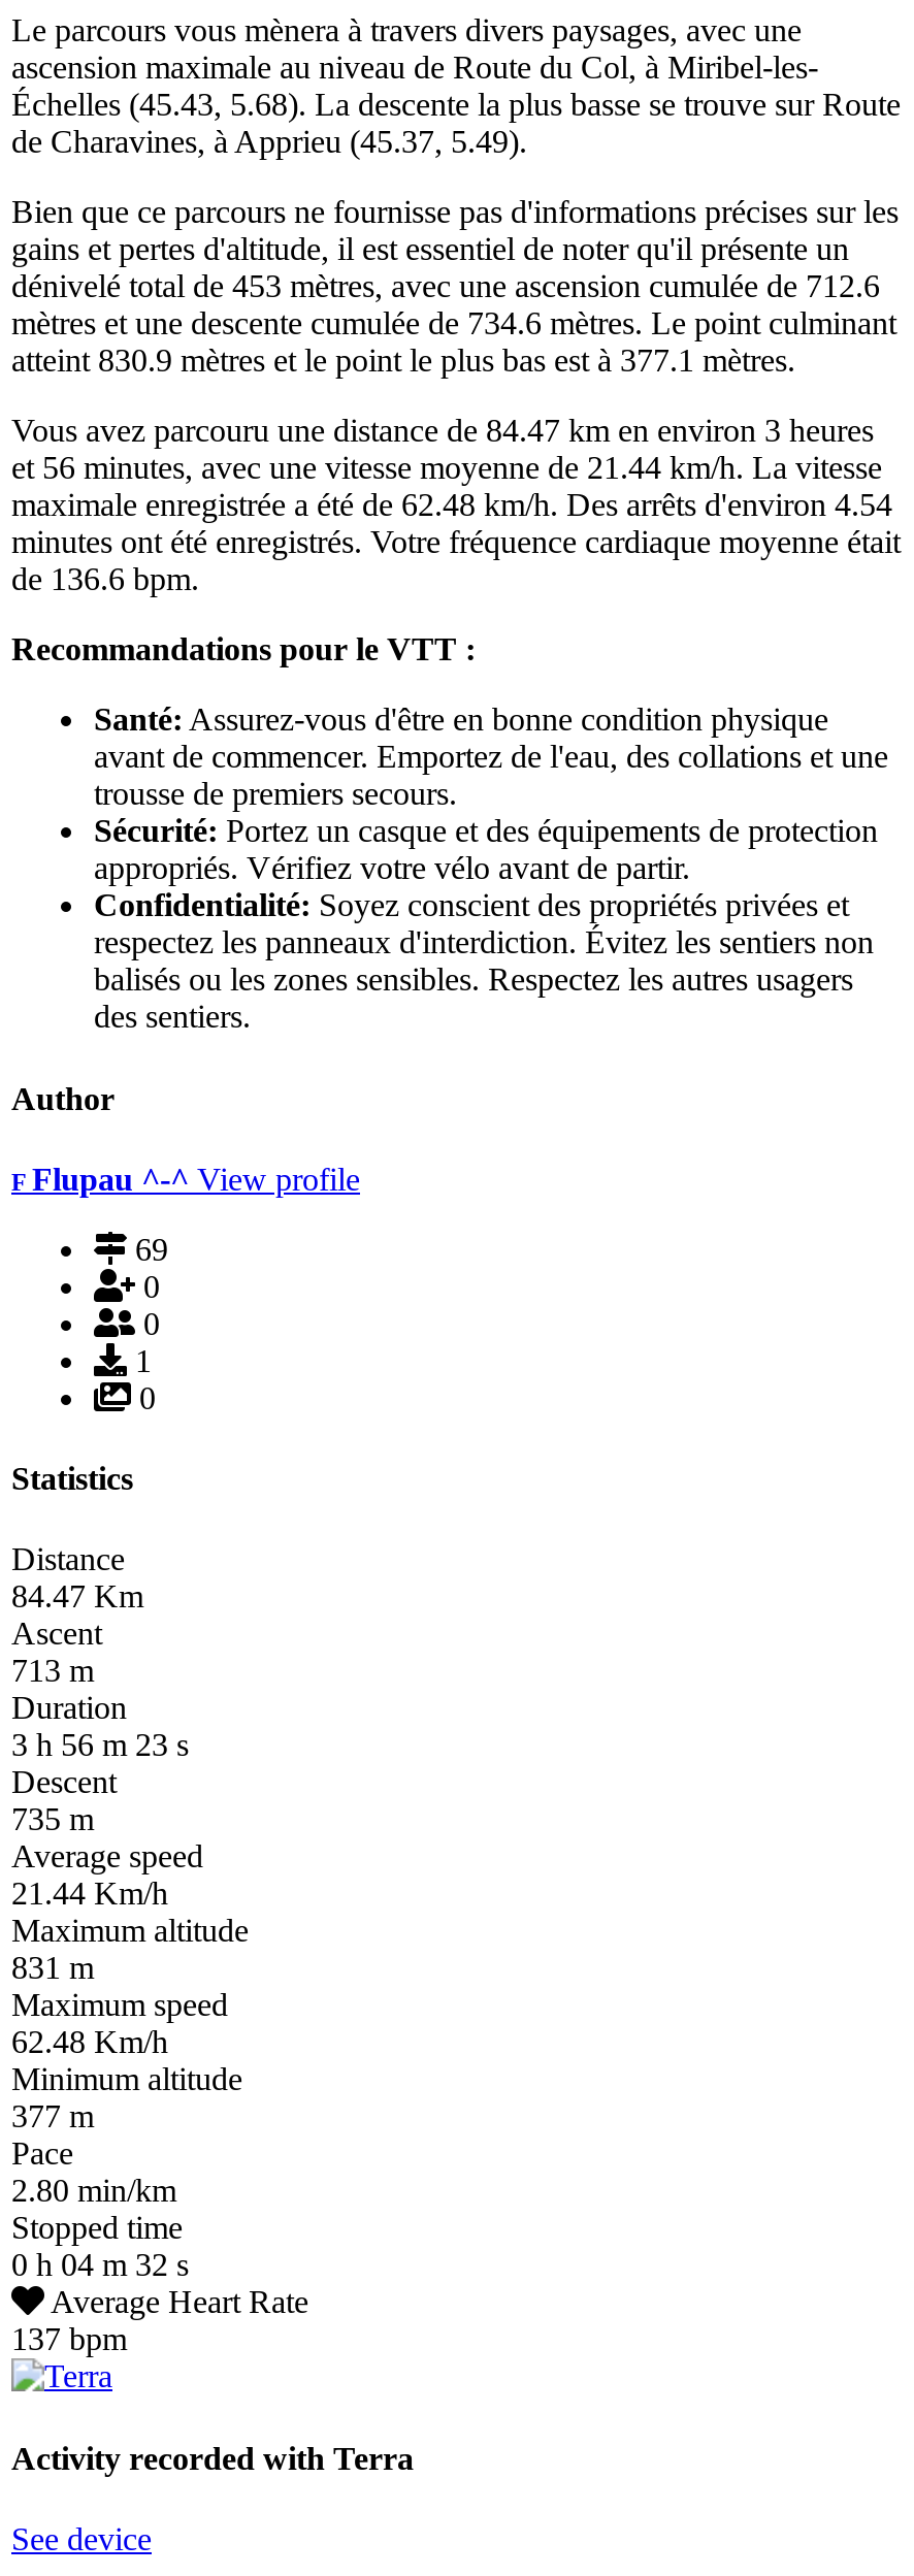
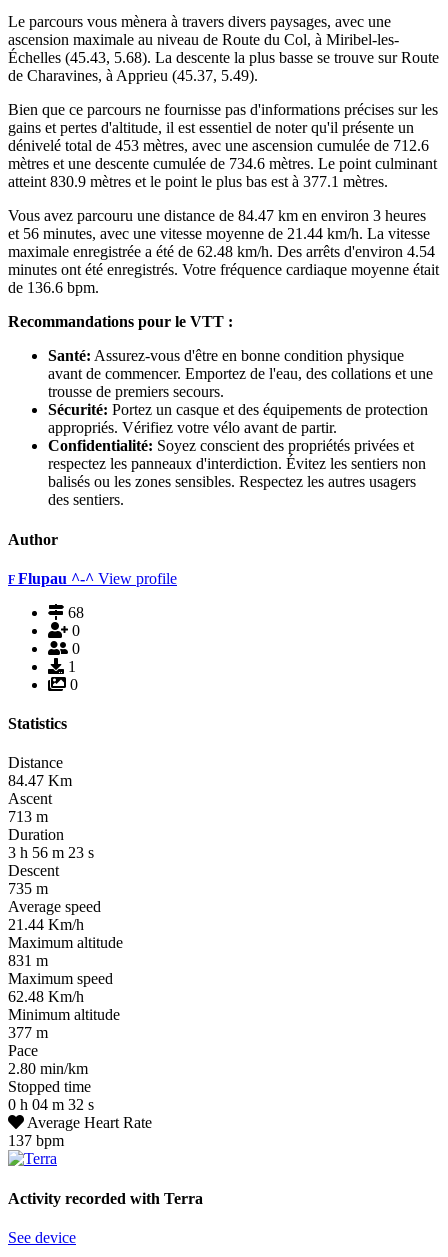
[135,1231,168,1266] 69 -> [68,604,84,621] 68

